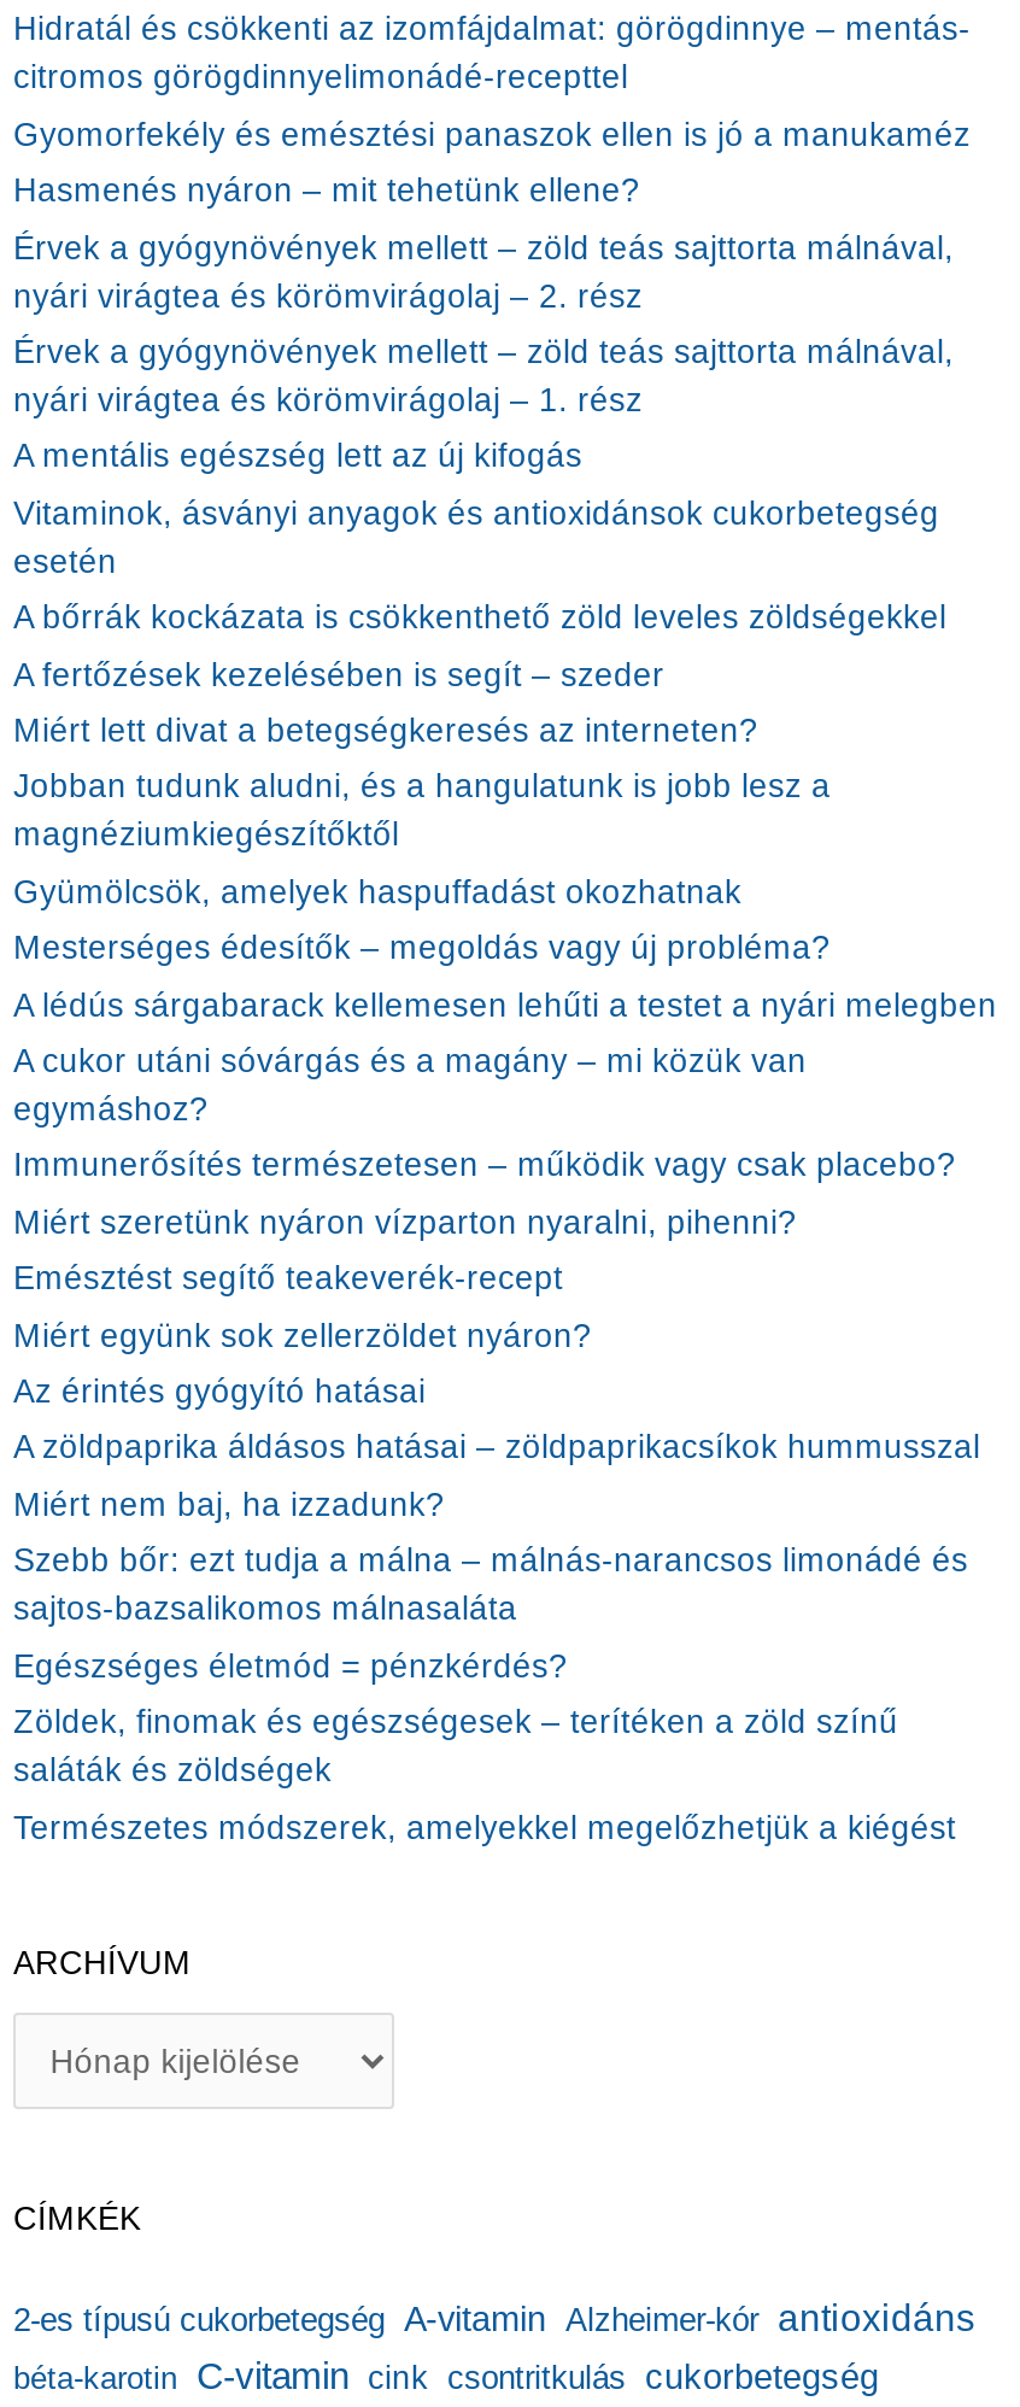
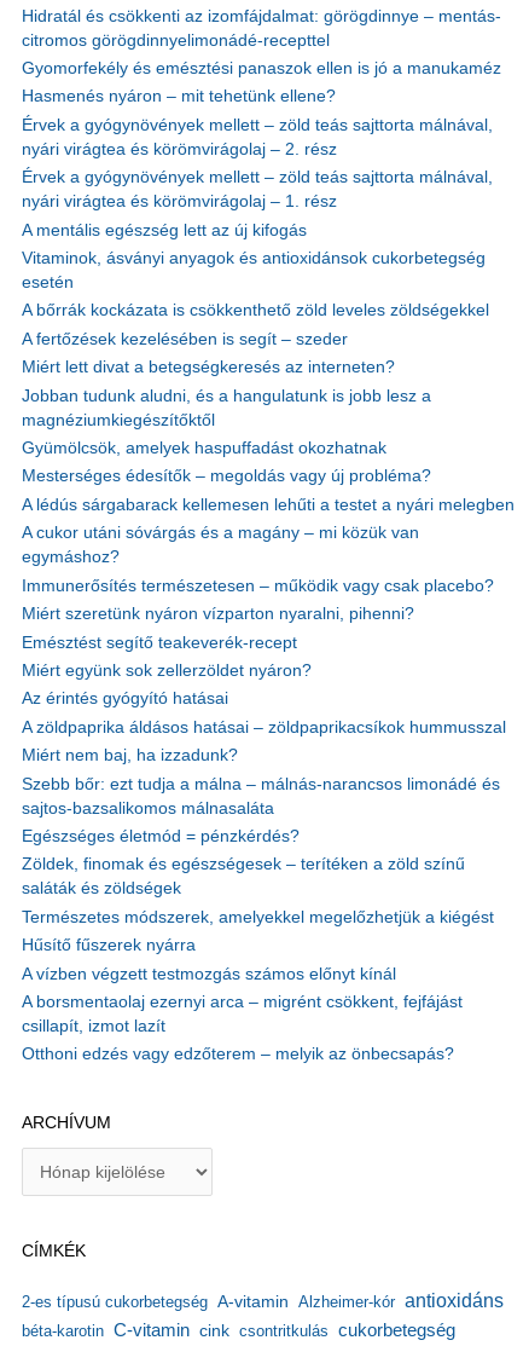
none -> [22,936,463,1063] Hűsítő fűszerek nyárra | A vízben végzett testmozgás számos előnyt kínál | A borsmentaolaj ezernyi arca – migrént csökkent, fejfájást | csillapít, izmot lazít | Otthoni edzés vagy edzőterem – melyik az önbecsapás?

